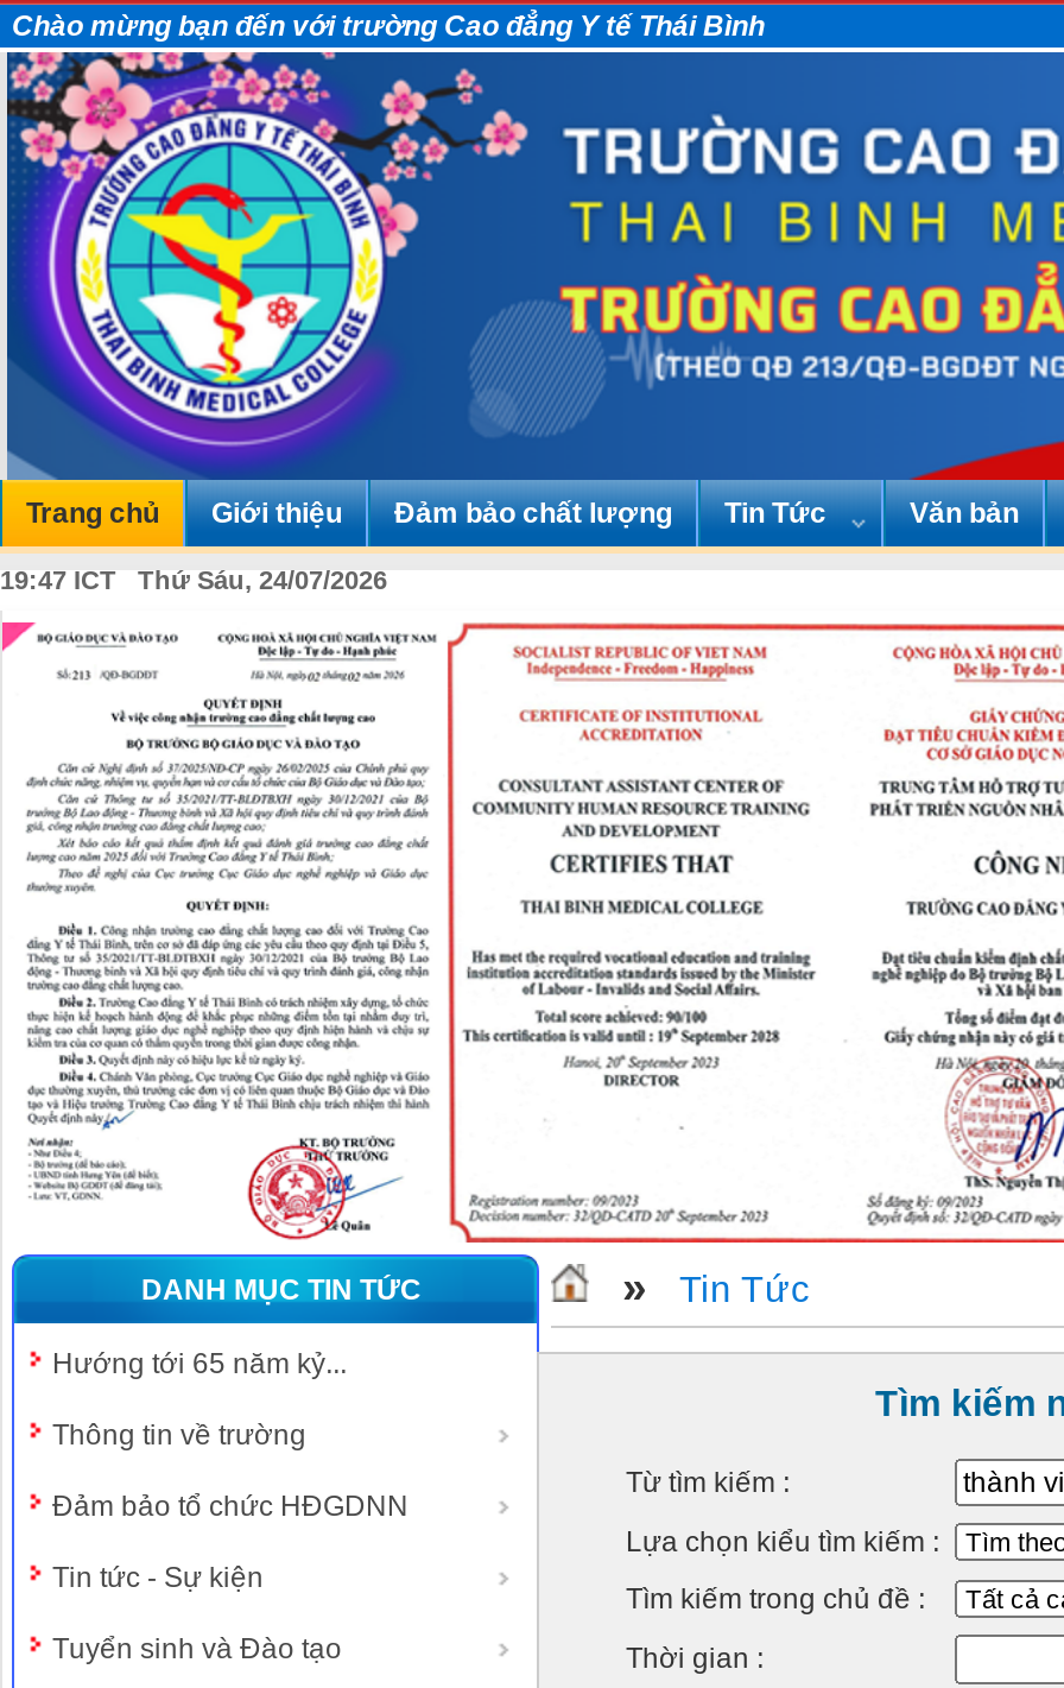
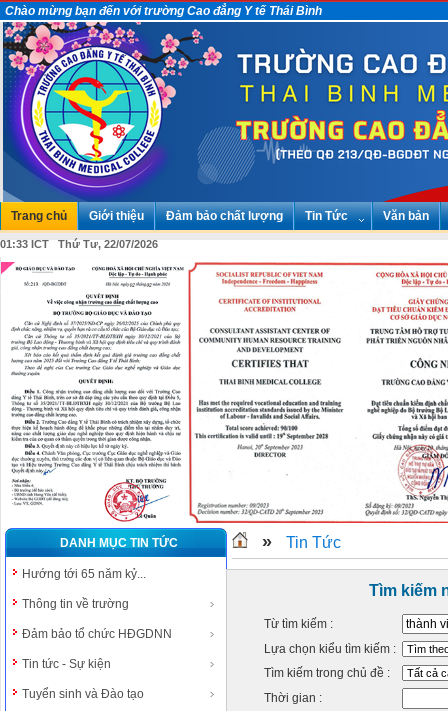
[0,565,387,594] 19:47 ICT Thứ Sáu, 24/07/2026 -> [0,238,158,250] 01:33 ICT Thứ Tư, 22/07/2026

